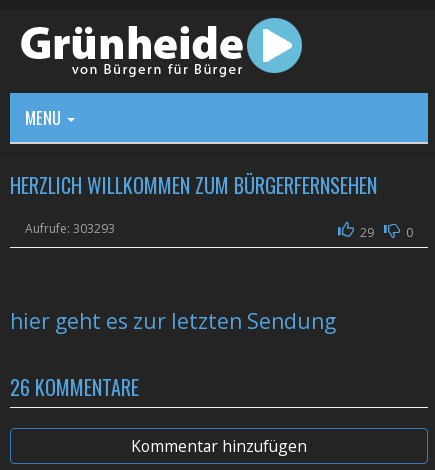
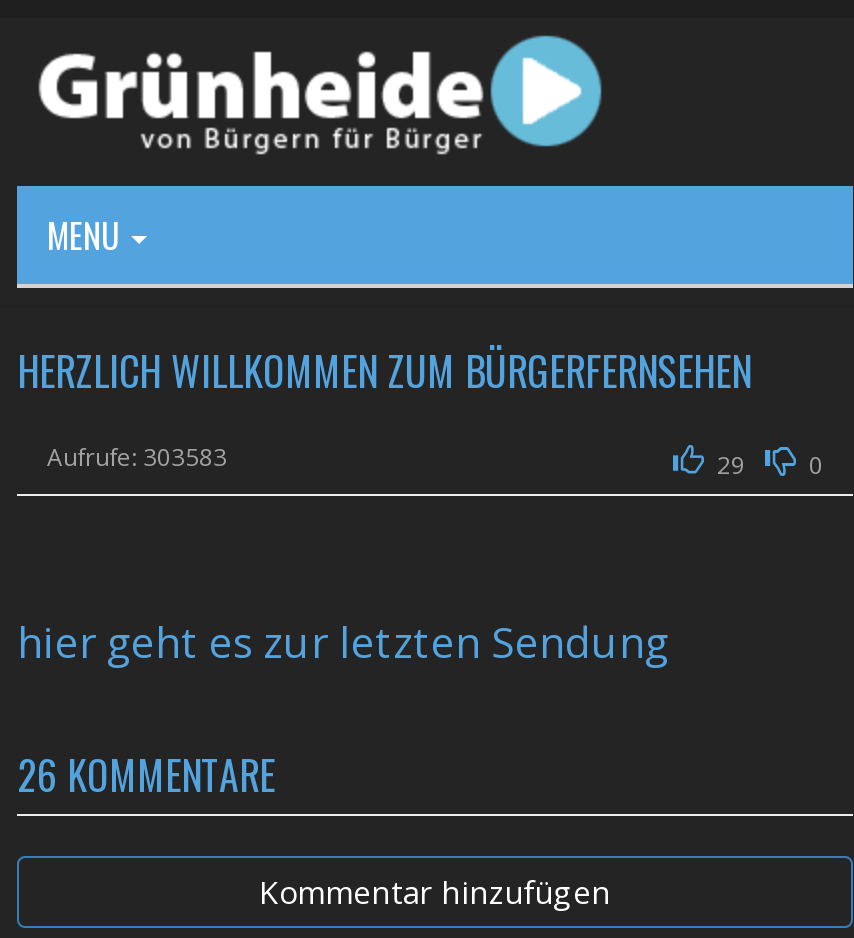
[25,220,115,237] Aufrufe: 303293 -> [47,439,227,473] Aufrufe: 303583

